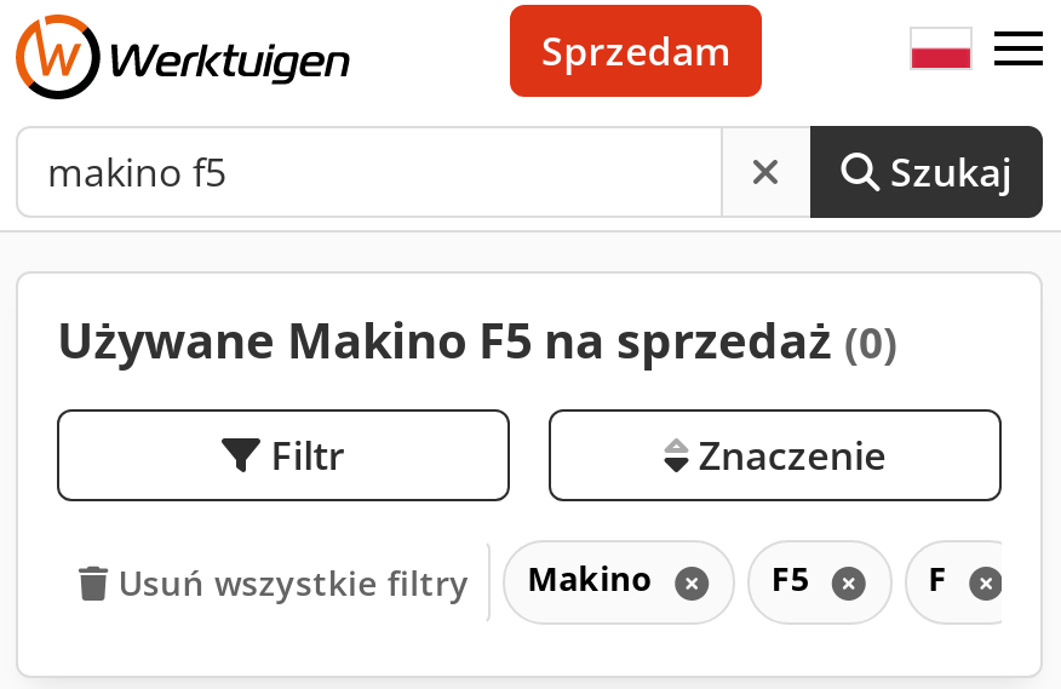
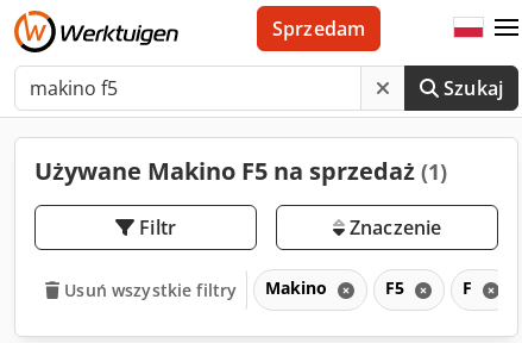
[57,308,897,373] Używane Makino F5 na sprzedaż (0) -> [34,155,447,187] Używane Makino F5 na sprzedaż (1)

